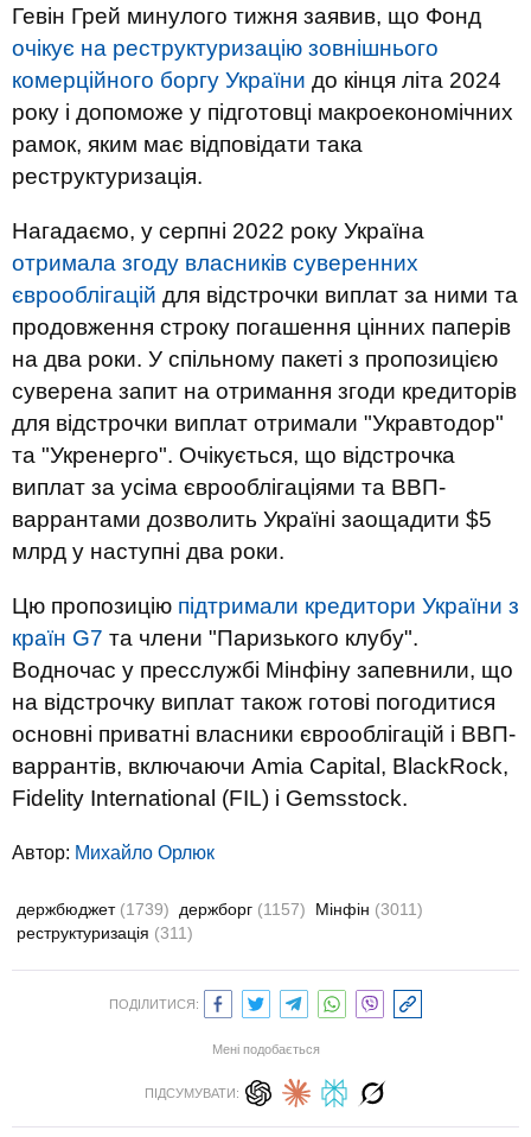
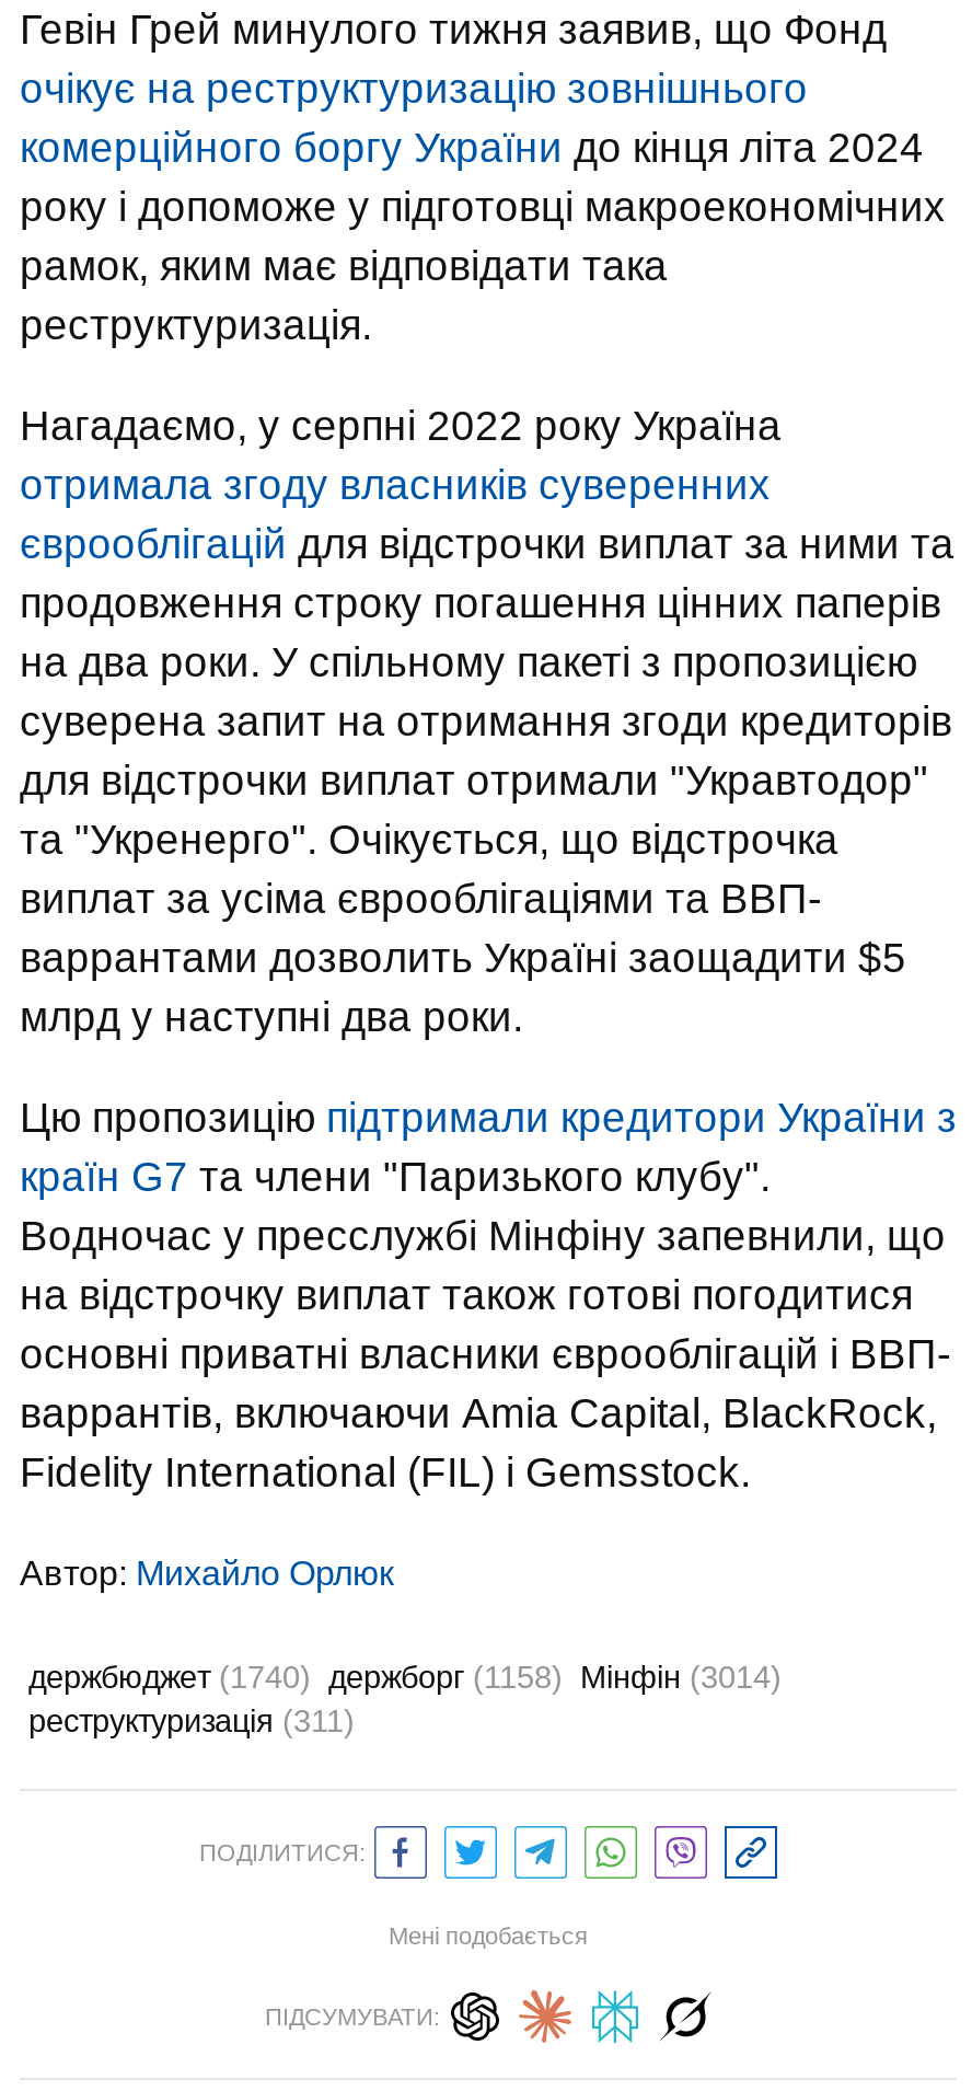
[17,900,423,919] держбюджет (1739) держборг (1157) Мінфін (3011) -> [28,1660,782,1695] держбюджет (1740) держборг (1158) Мінфін (3014)

